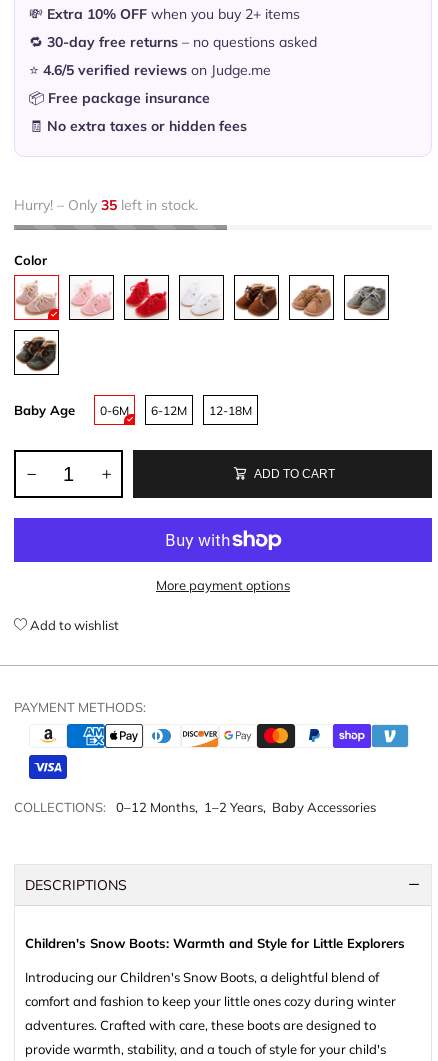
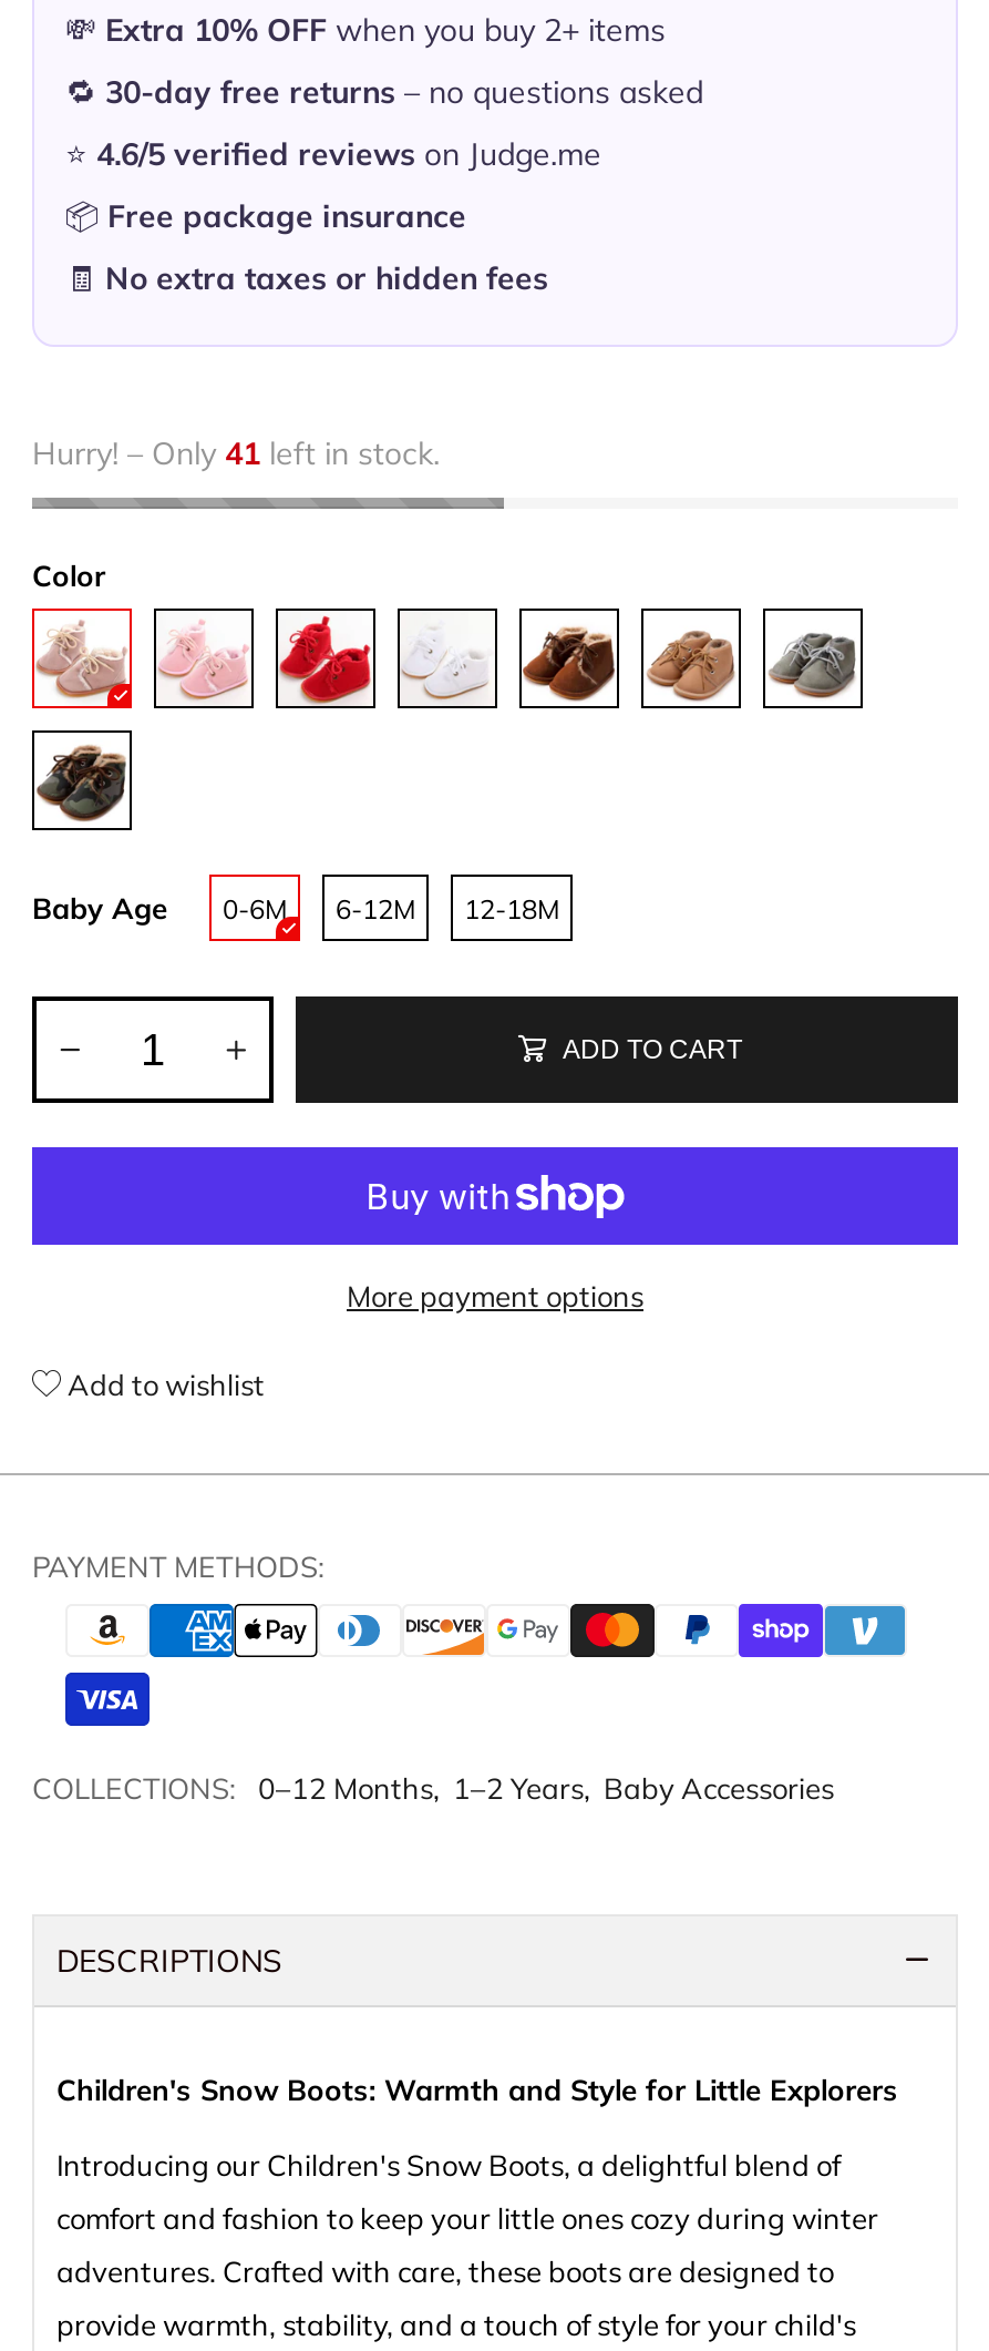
[14,196,198,214] Hurry! – Only 35 left in stock. -> [32,434,440,474] Hurry! – Only 41 left in stock.

